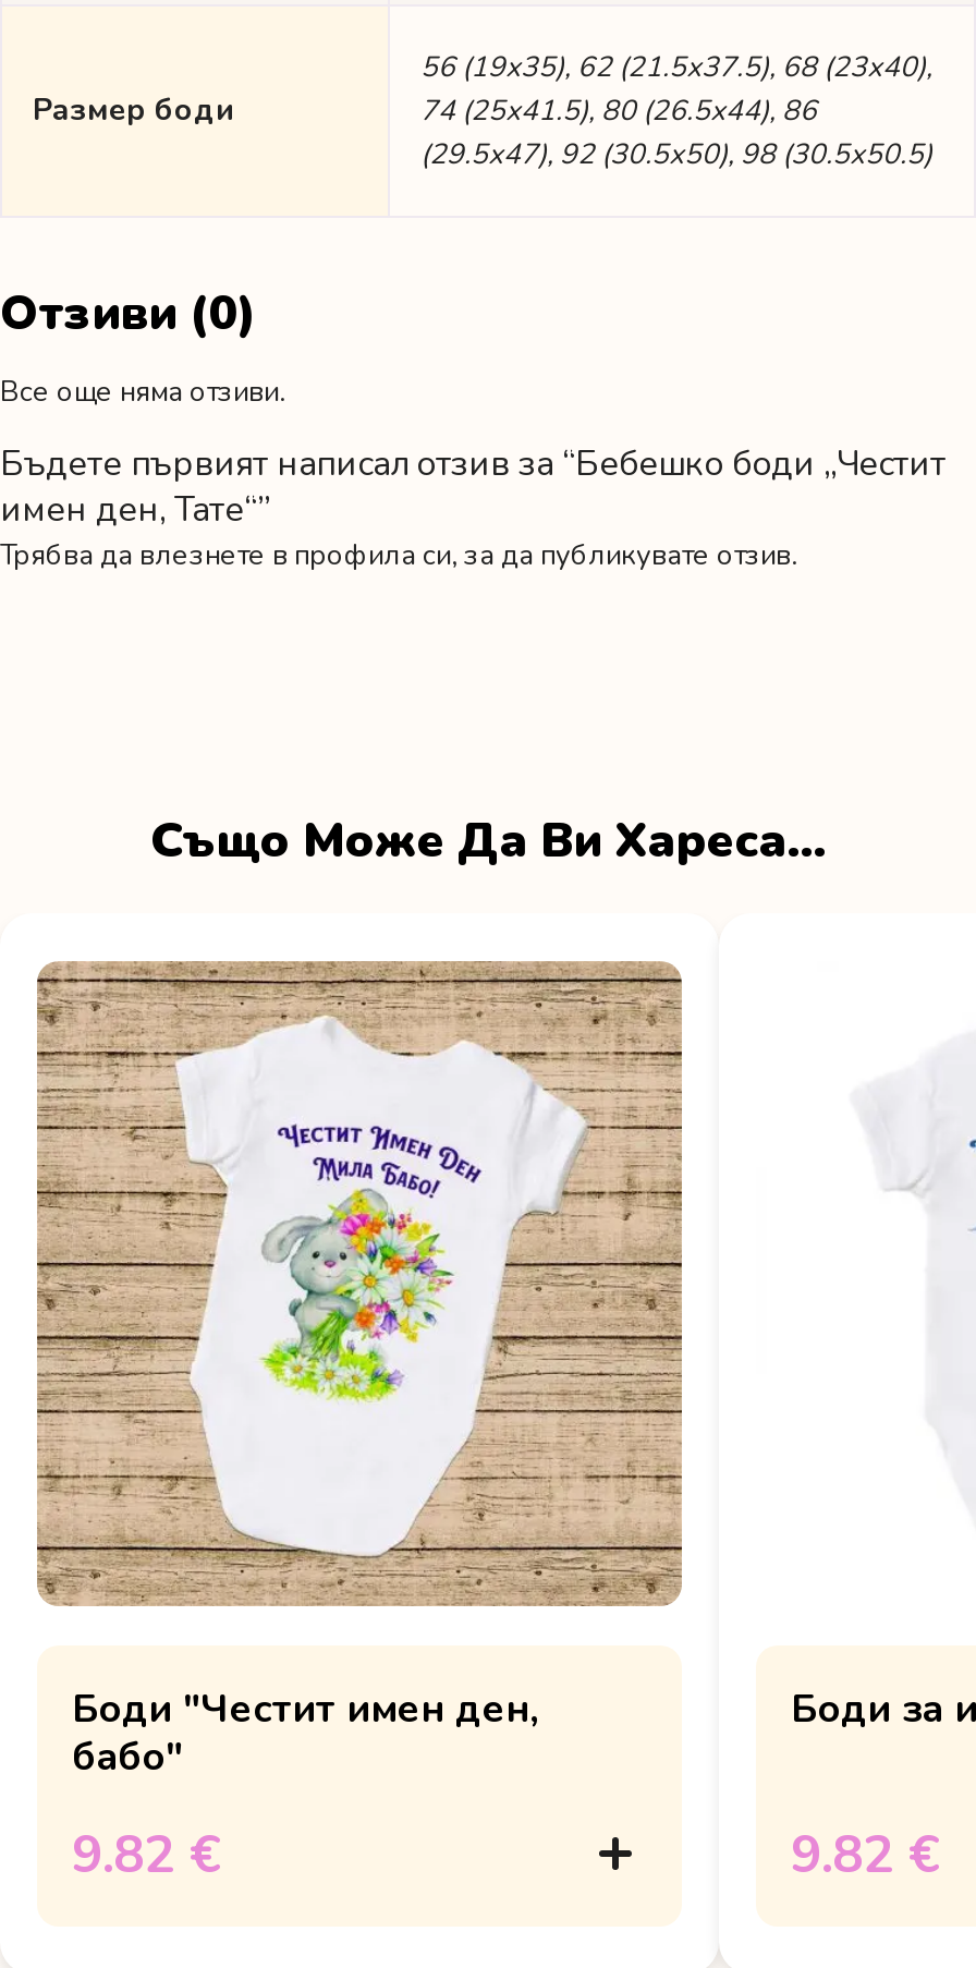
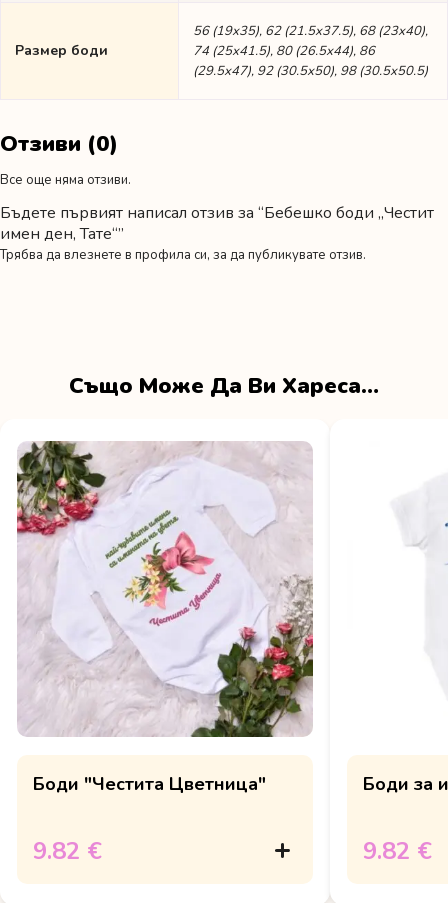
[35,959,684,1783] [image] | Боди "Честит имен ден, | бабо" -> [17,441,314,796] [image] | Боди "Честита Цветница"

